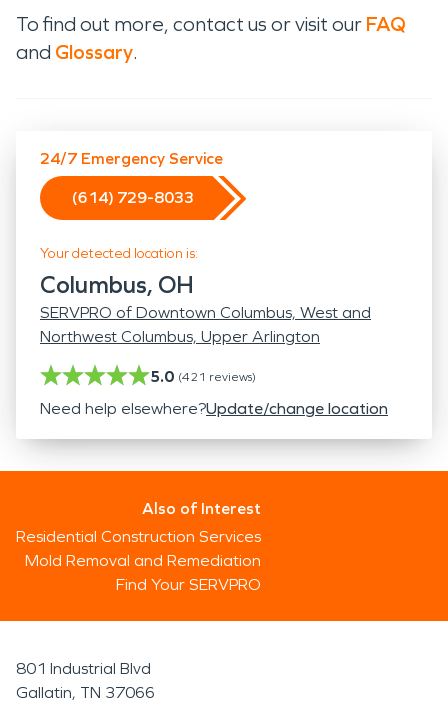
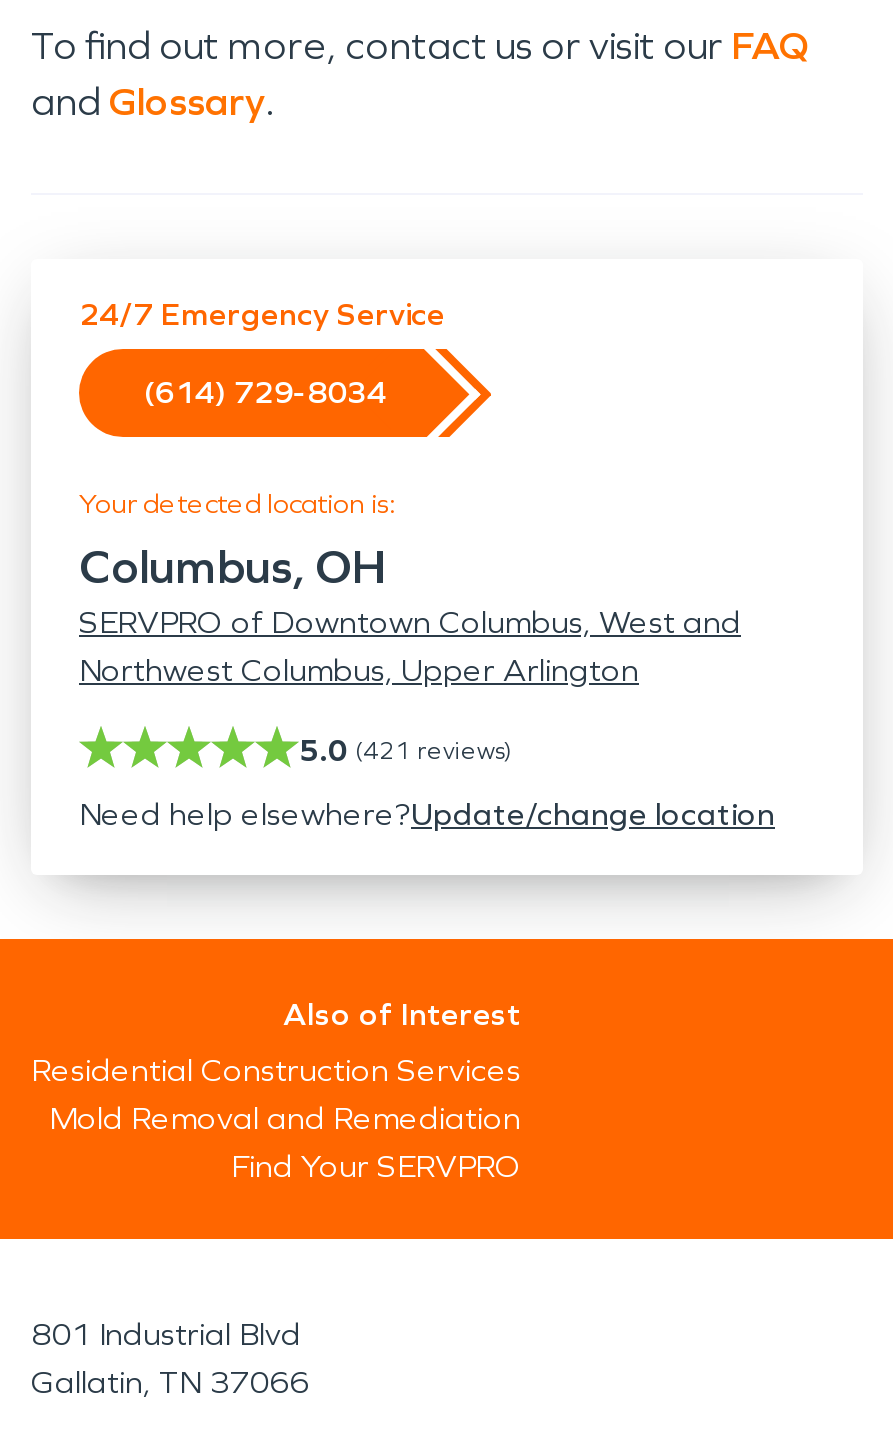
[72,188,194,207] (614) 729-8033 -> [143,372,386,410] (614) 729-8034

